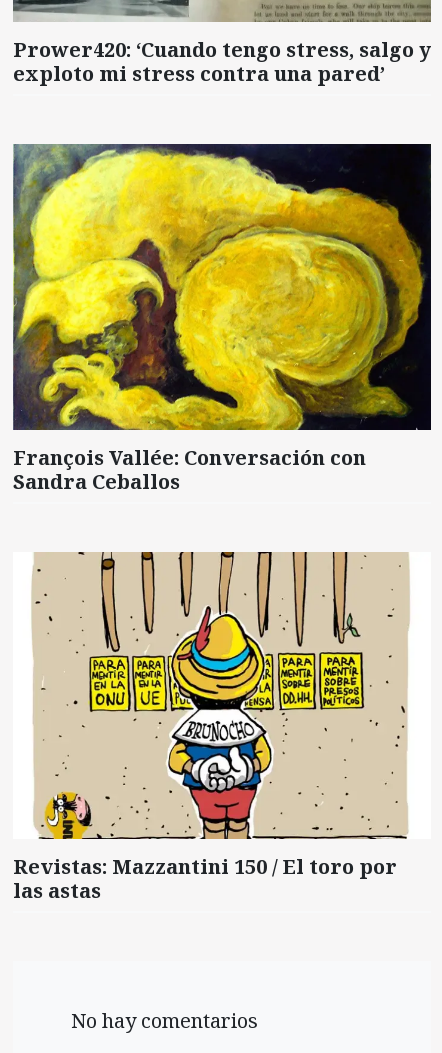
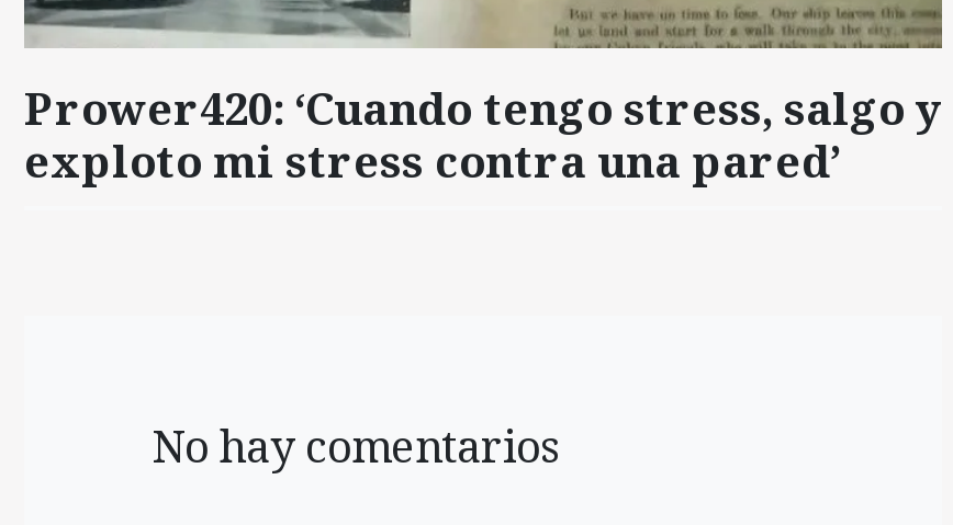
[12,143,432,495] [image] | François Vallée: Conversación con | Sandra Ceballos -> none
[13,551,410,904] [image] | Revistas: Mazzantini 150 / El toro por | las astas -> none

